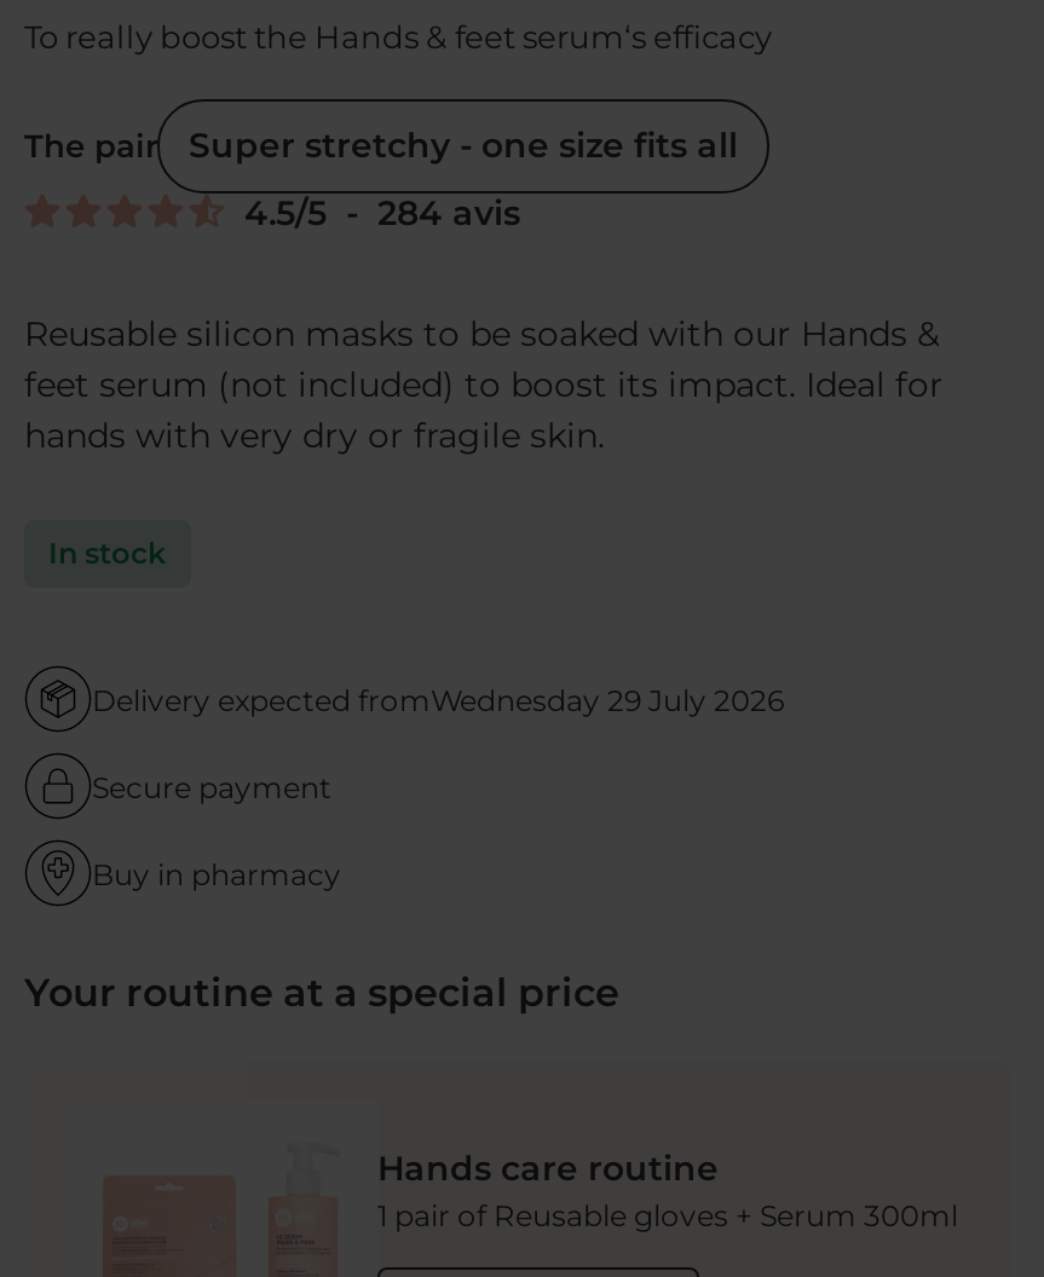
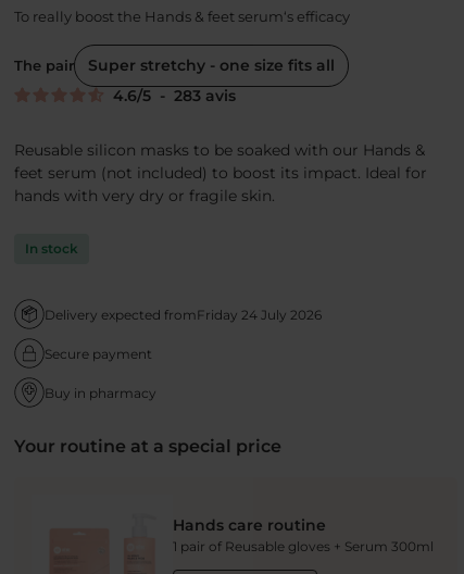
[244,191,520,235] 4.5/5- 284avis -> [113,86,236,105] 4.6/5- 283avis
[92,681,784,717] Delivery expected fromWednesday 29 July 2026 -> [45,306,322,322] Delivery expected fromFriday 24 July 2026

